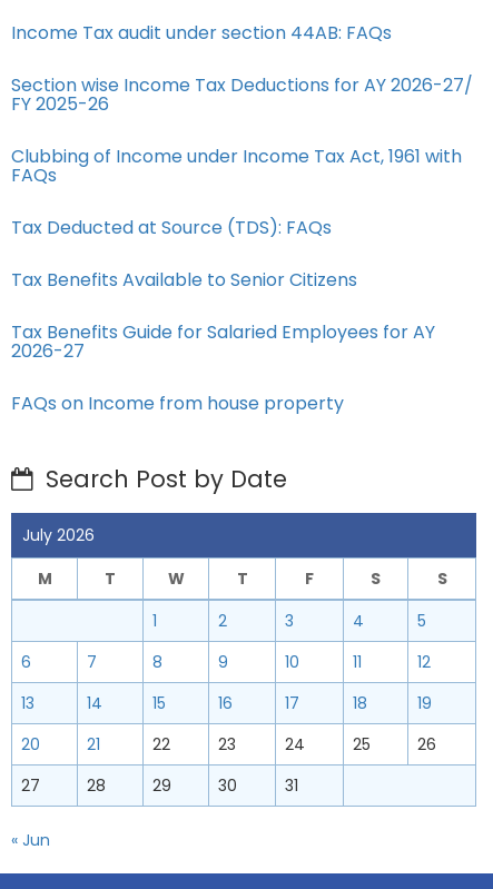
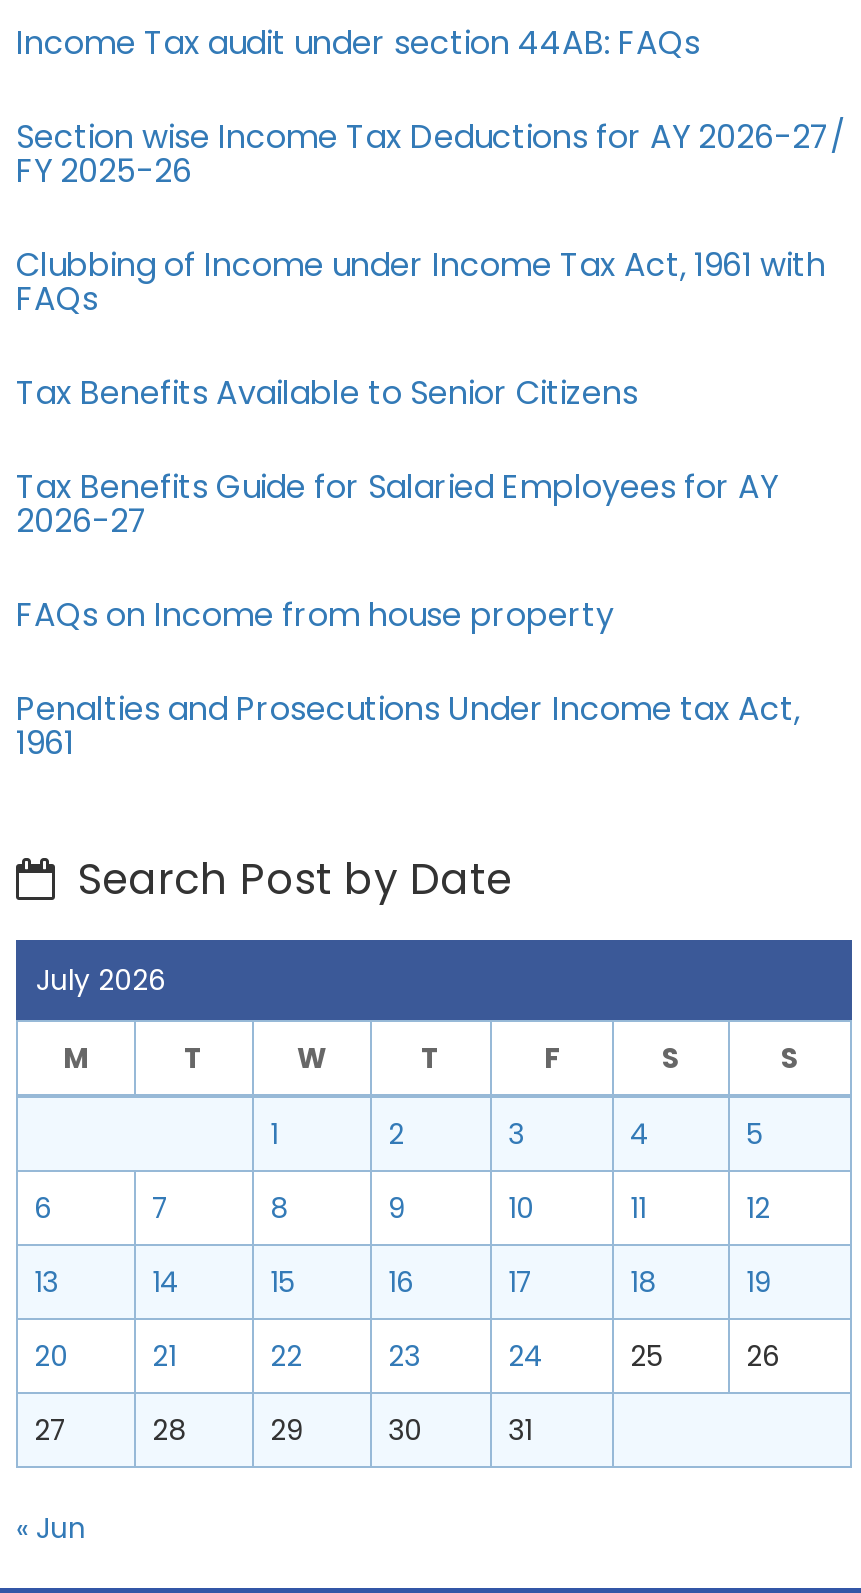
[11,215,332,240] Tax Deducted at Source (TDS): FAQs -> none
moved [11,267,435,416] -> [16,370,778,638]: Tax Benefits Available to Senior Citizens | Tax Benefits Guide for Salaried Employees for AY | 2026-27 | FAQs on Income from house property
none -> [16,686,800,766] Penalties and Prosecutions Under Income tax Act, | 1961

